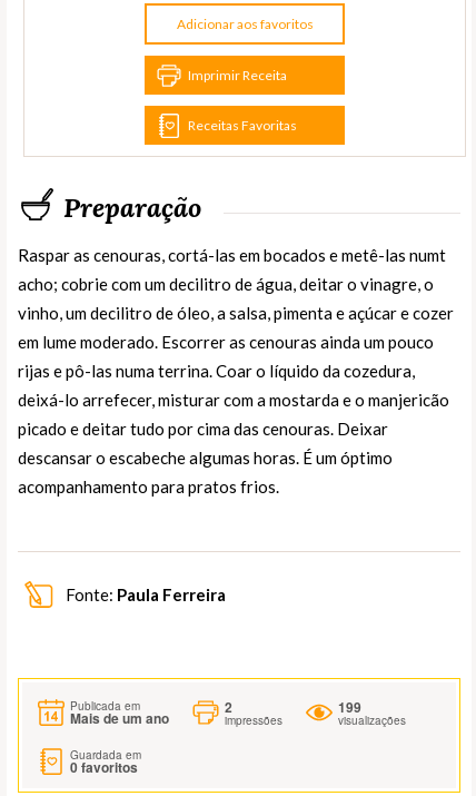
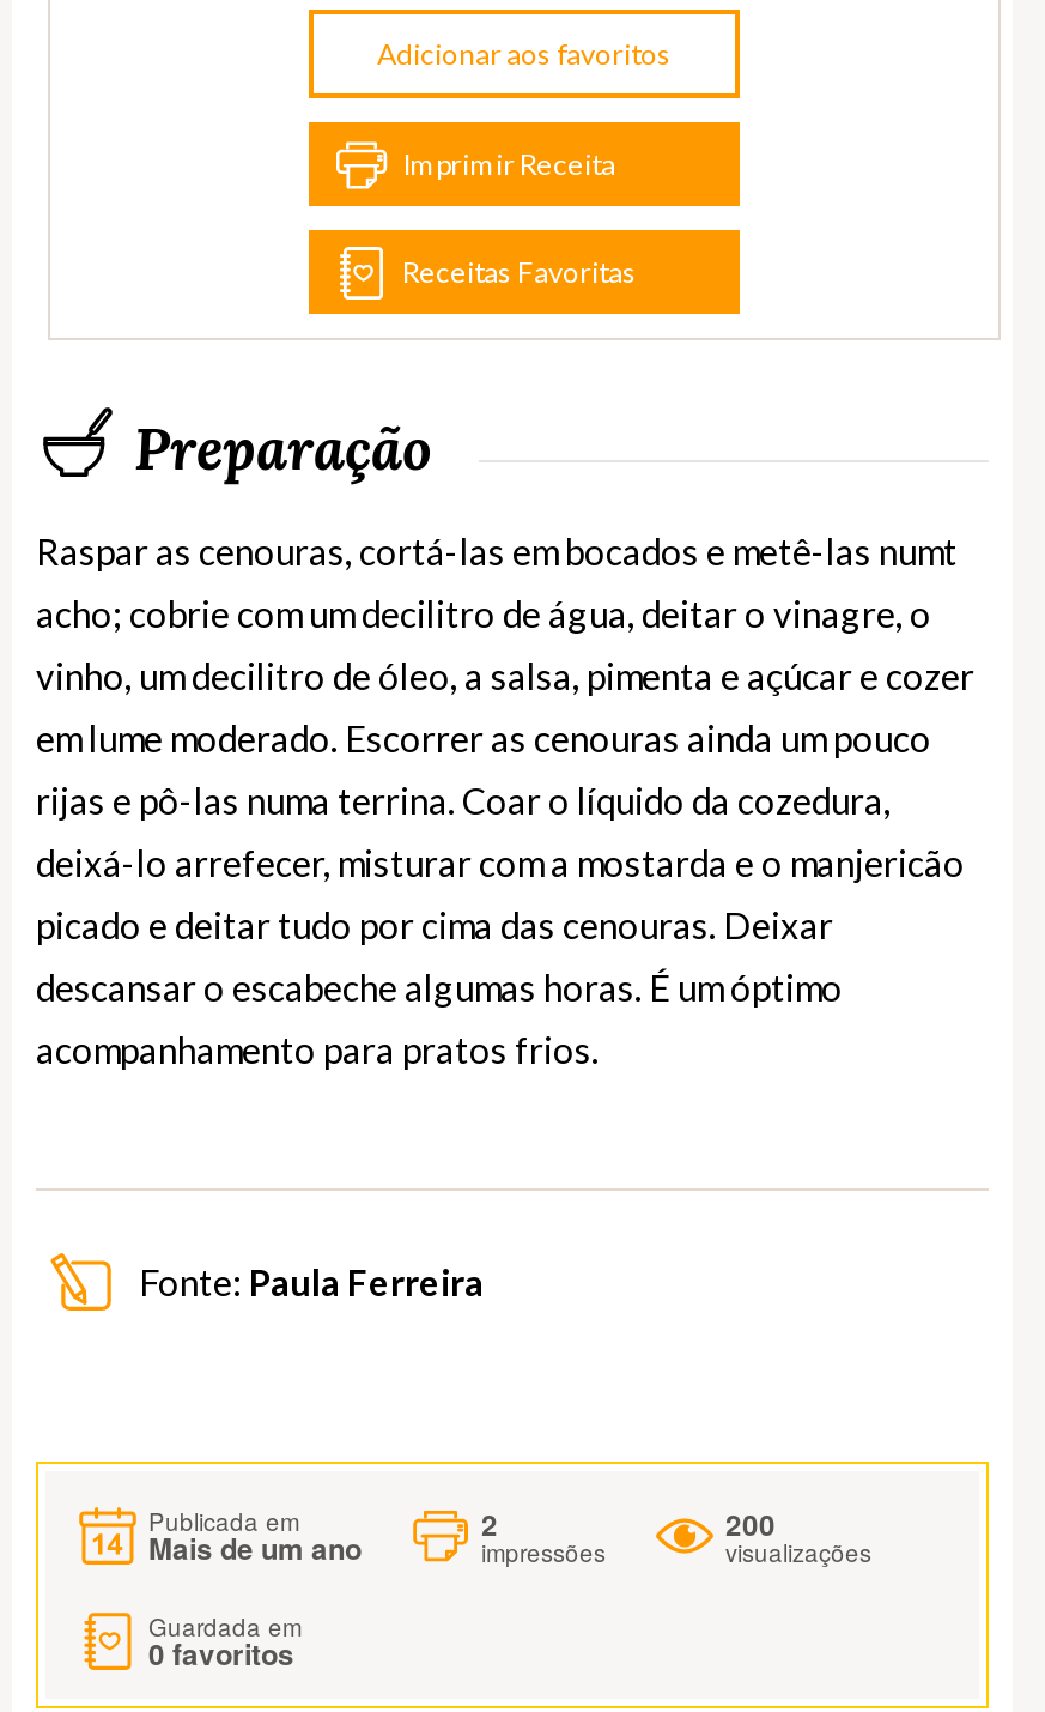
[338,697,361,717] 199 -> [725,1503,776,1546] 200

